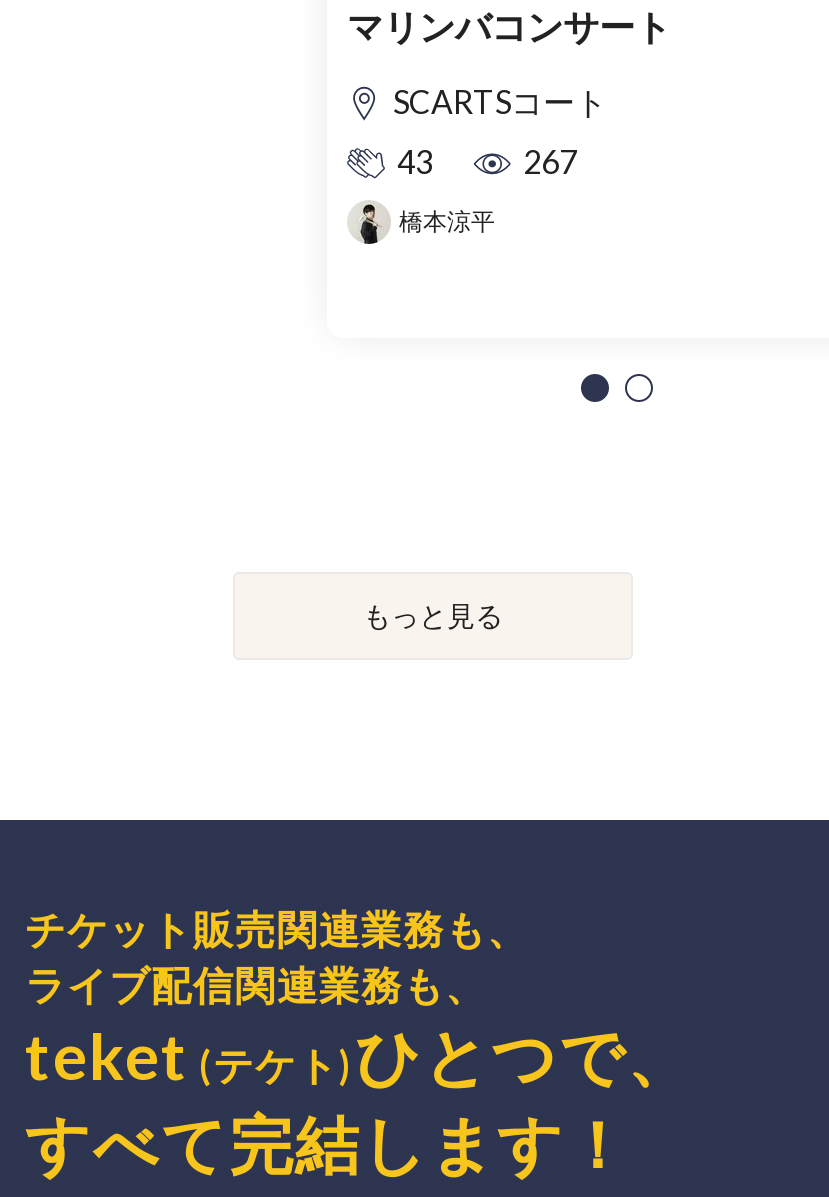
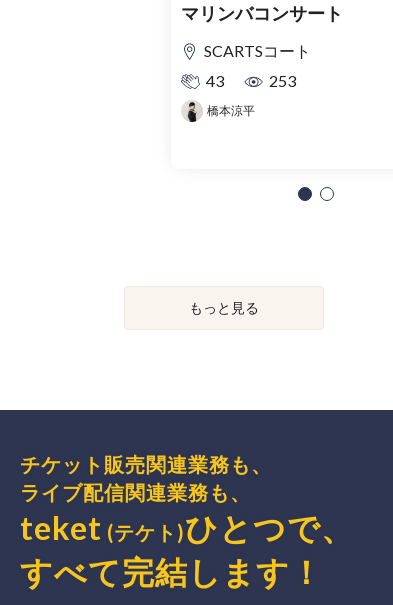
[523,143,577,181] 267 -> [269,71,296,90] 253

